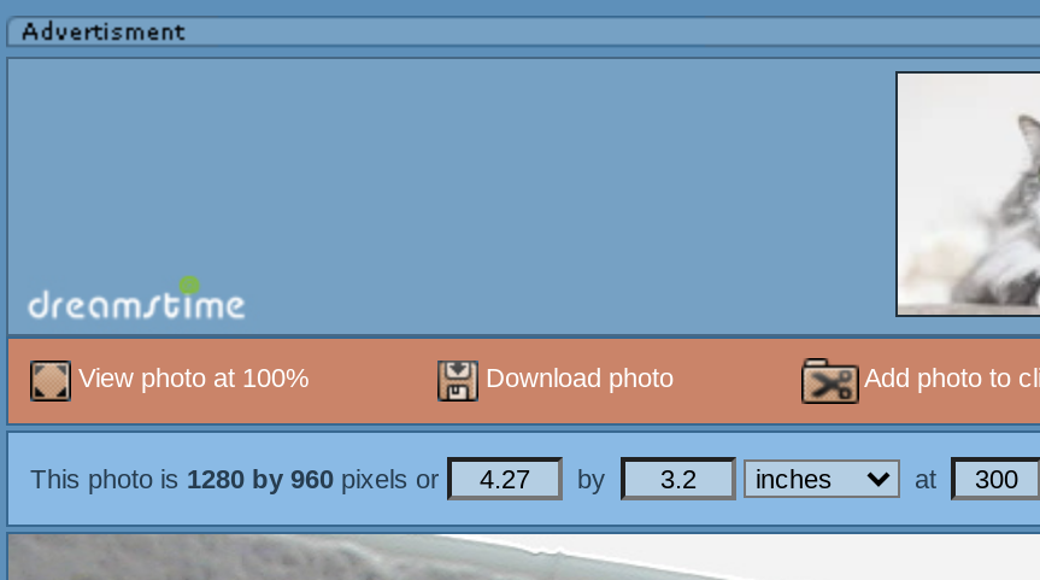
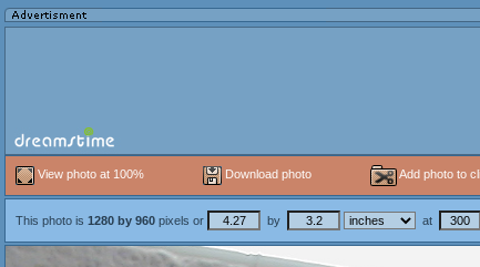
[893,69,1033,320] [image] -> none

